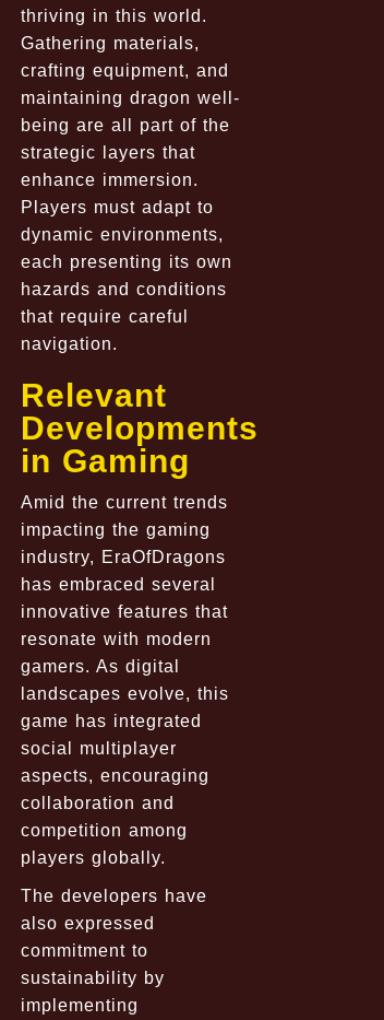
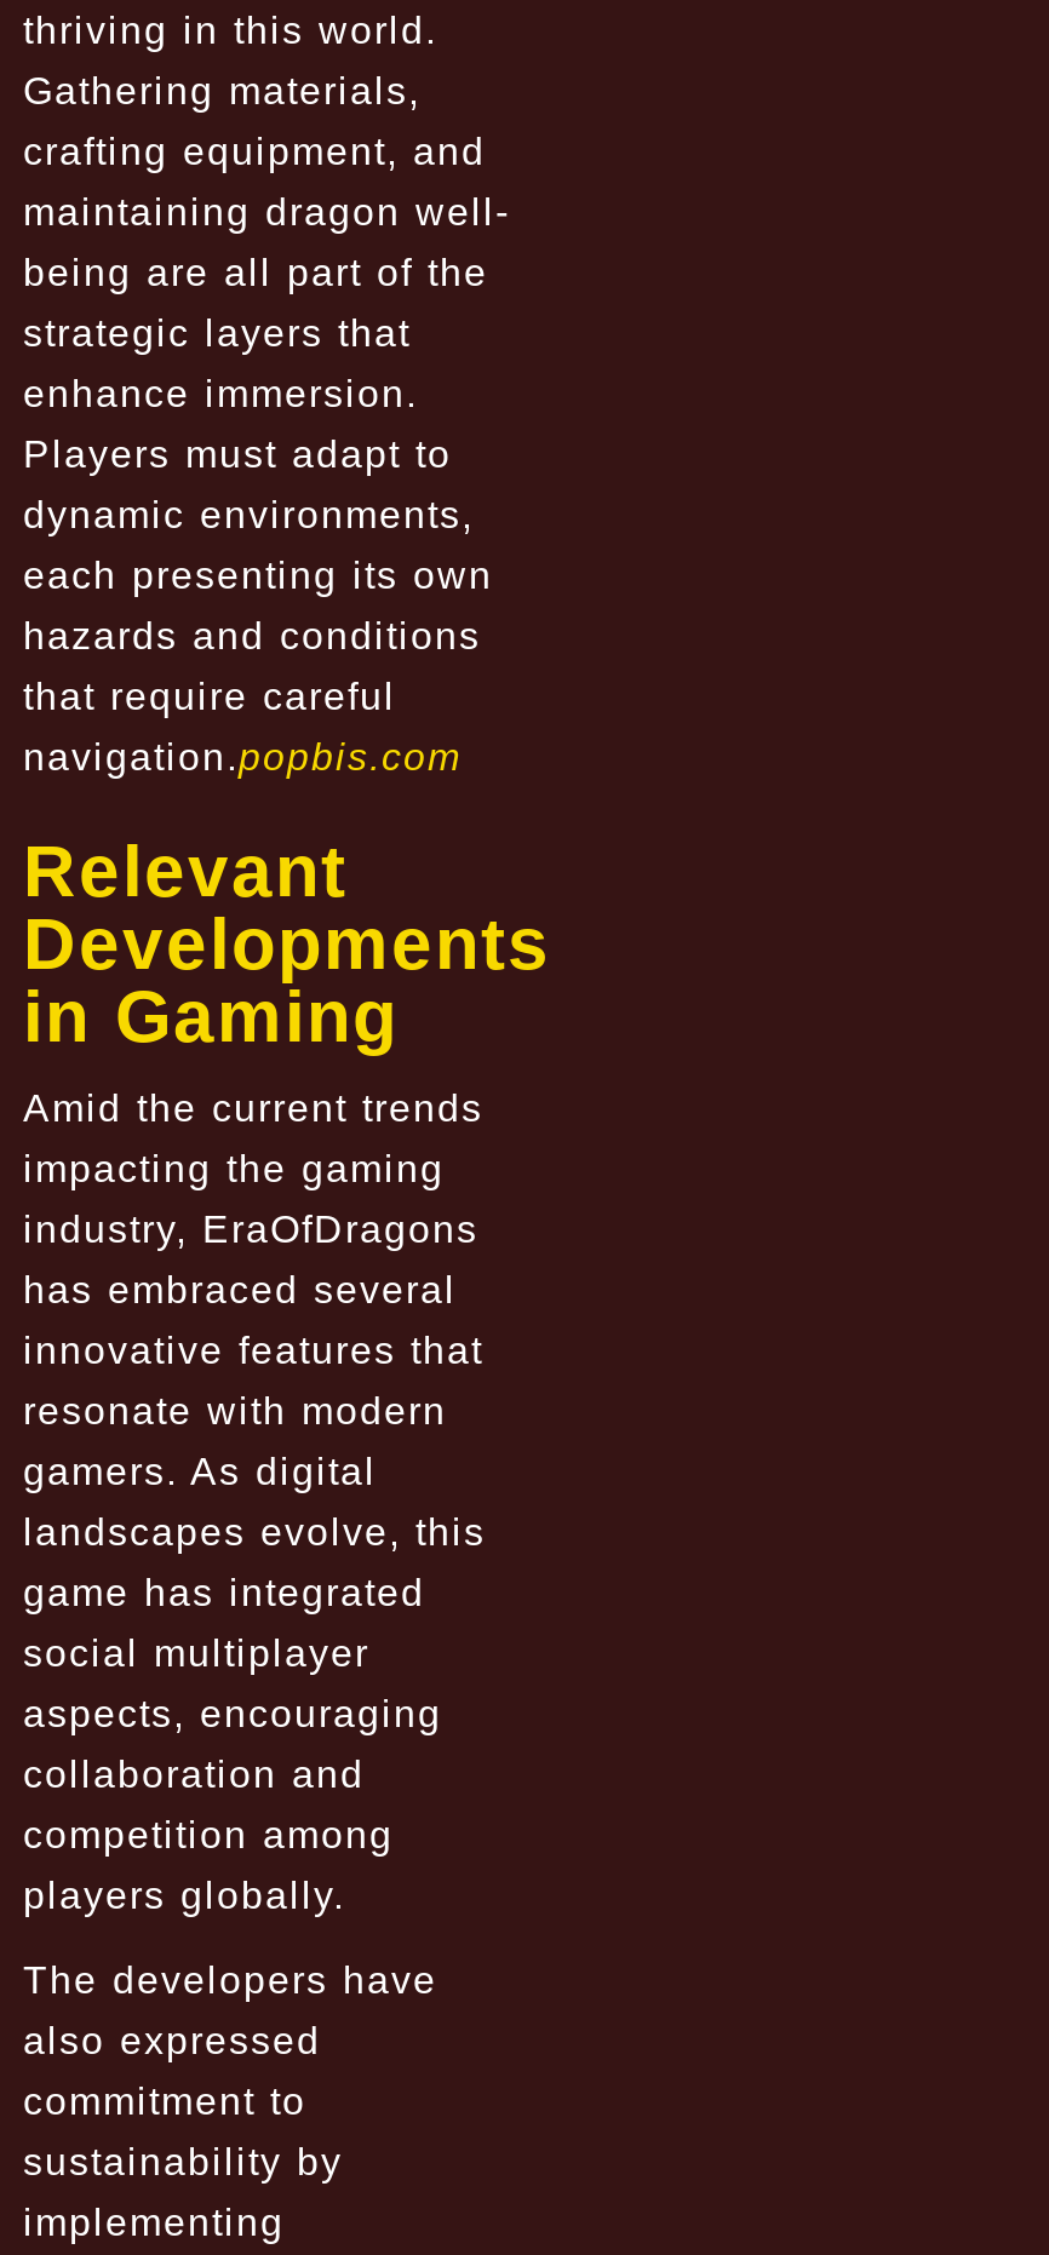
[21,335,118,354] navigation. -> [23,738,462,779] navigation. popbis.com

